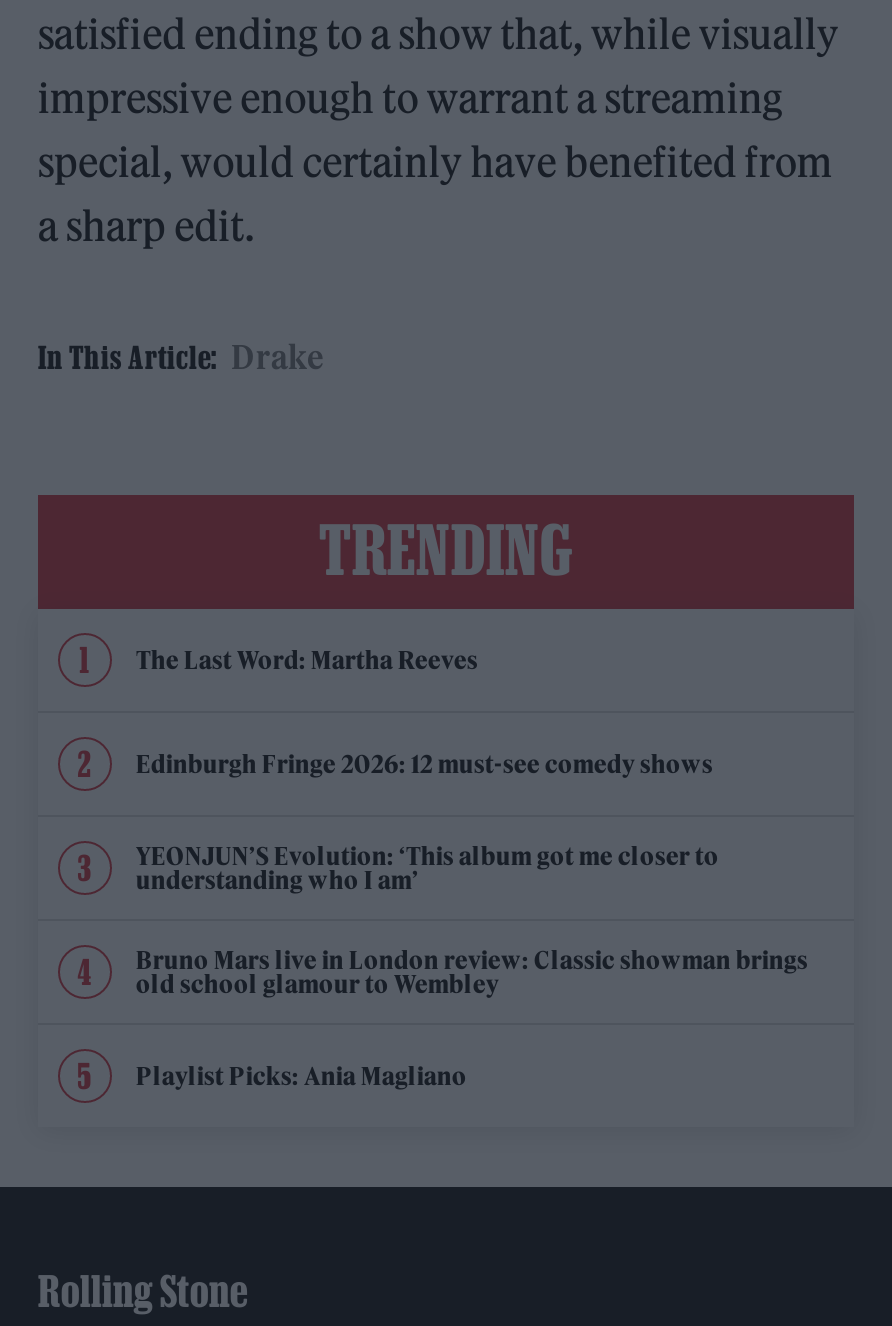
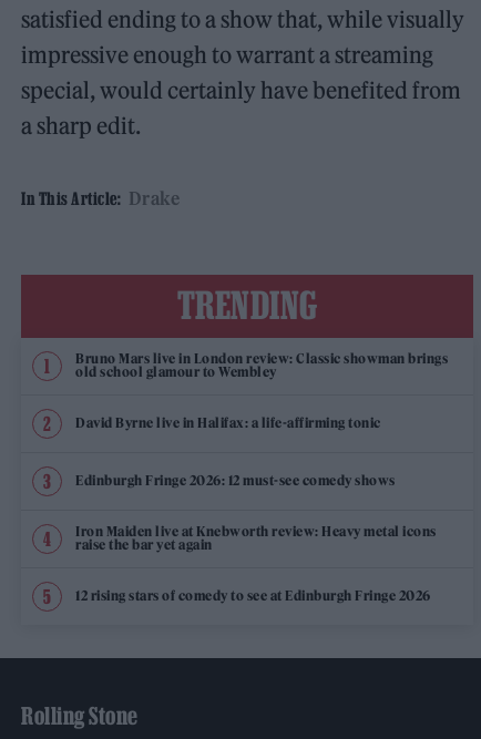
[136,645,719,895] The Last Word: Martha Reeves | YEONJUN’S Evolution: ‘This album got me closer to | understanding who I am’ -> none
moved [136,749,713,779] -> [75,472,395,489]: Edinburgh Fringe 2026: 12 must-see comedy shows
moved [136,945,808,999] -> [75,351,448,380]: Bruno Mars live in London review: Classic showman brings | old school glamour to Wembley
[136,1061,467,1091] Playlist Picks: Ania Magliano -> [75,415,436,604] David Byrne live in Halifax: a life-affirming tonic | Iron Maiden live at Knebworth review: Heavy metal icons | raise the bar yet again | 12 rising stars of comedy to see at Edinburgh Fringe 2026

